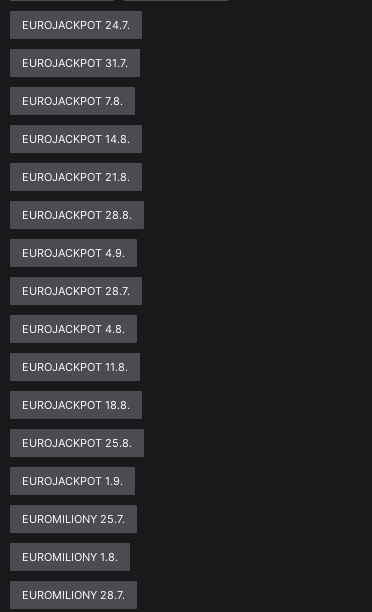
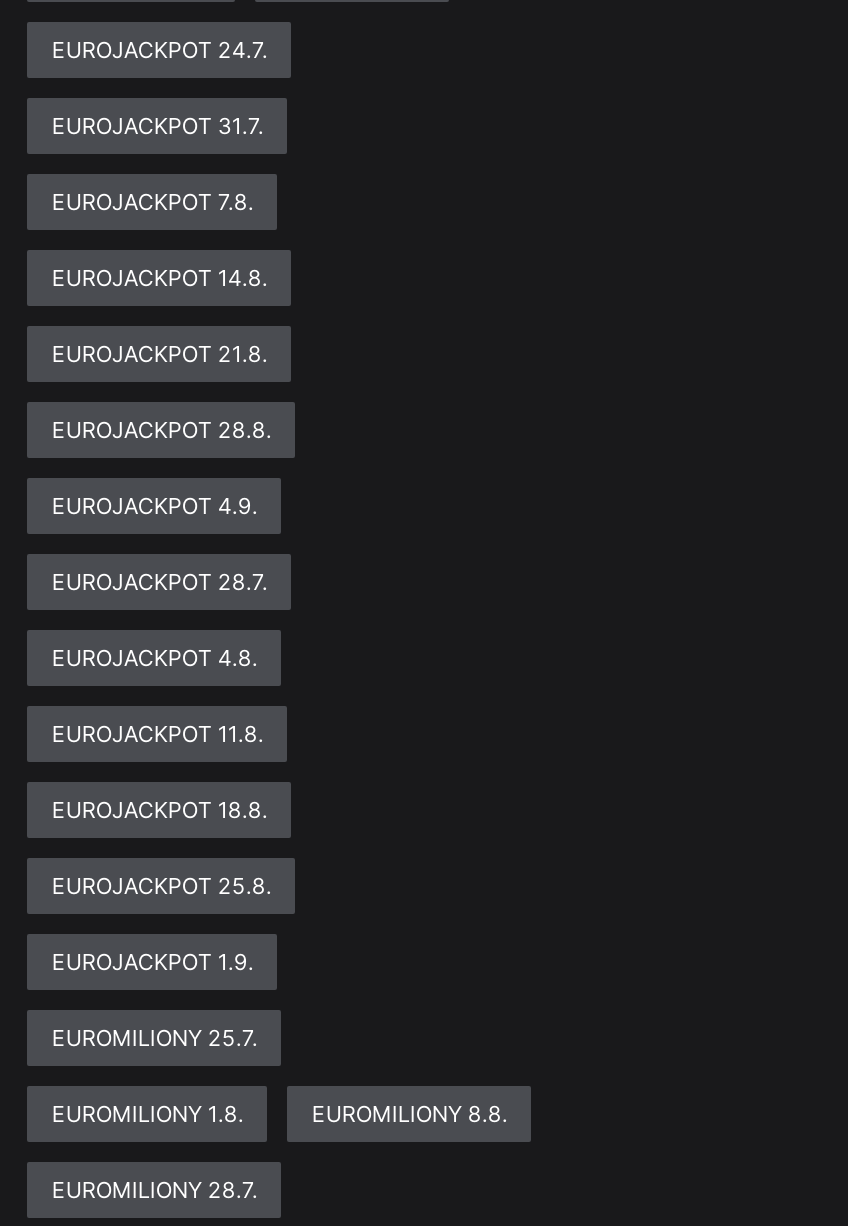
none -> [312,1101,508,1129] EUROMILIONY 8.8.

